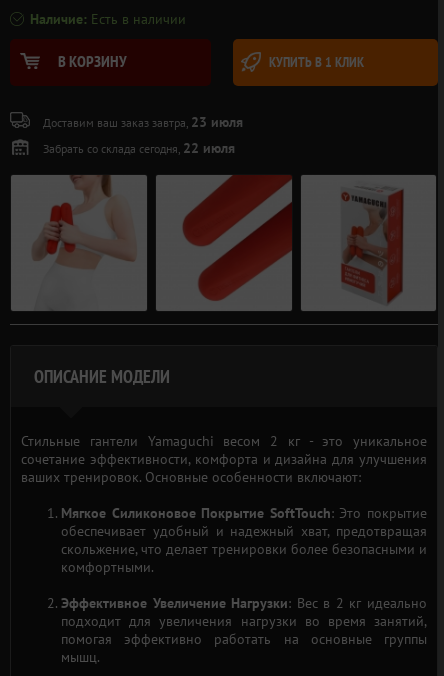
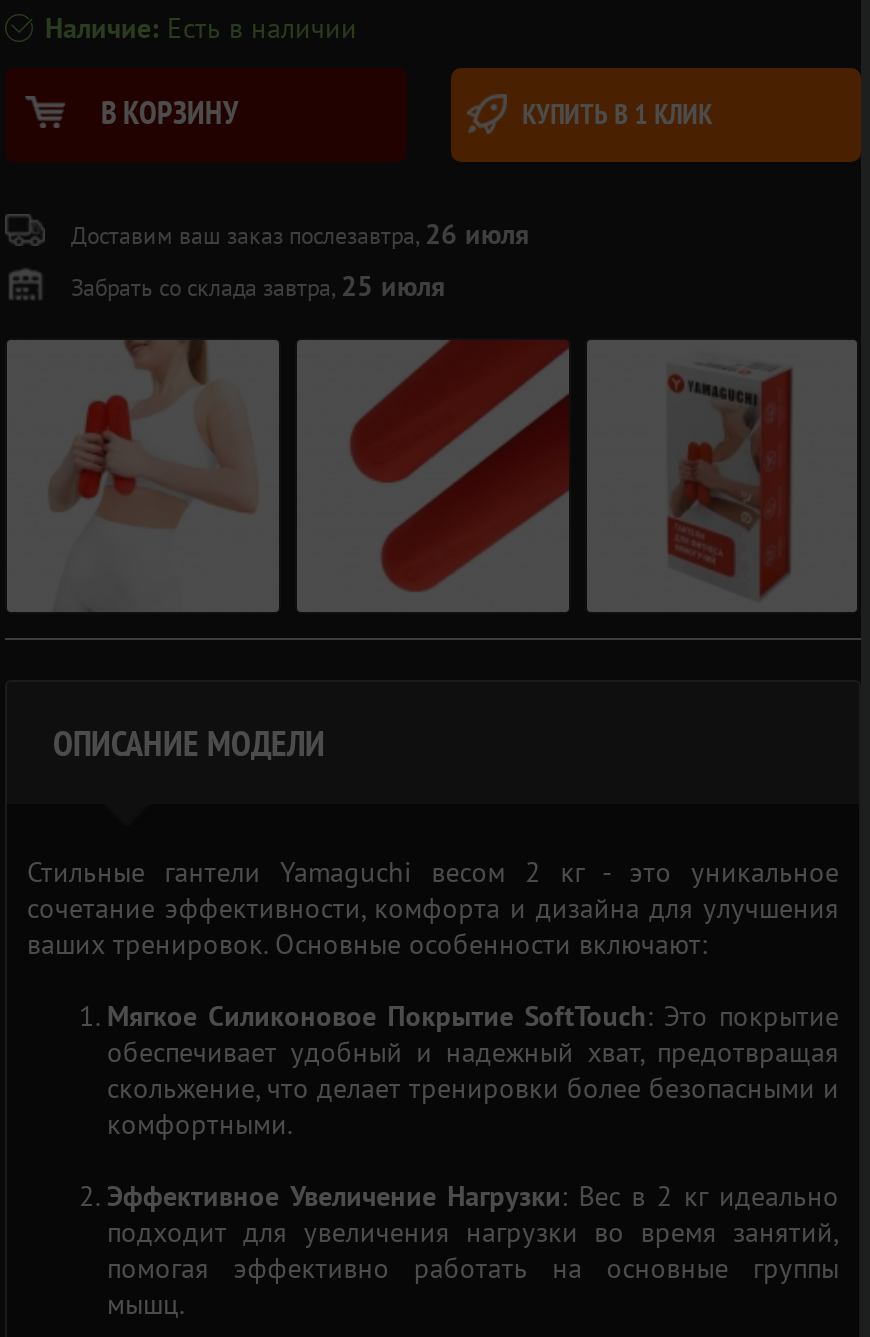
[43,113,243,131] Доставим ваш заказ завтра, 23 июля -> [71,216,529,252] Доставим ваш заказ послезавтра, 26 июля
[43,139,235,157] Забрать со склада сегодня, 22 июля -> [71,268,445,304] Забрать со склада завтра, 25 июля

